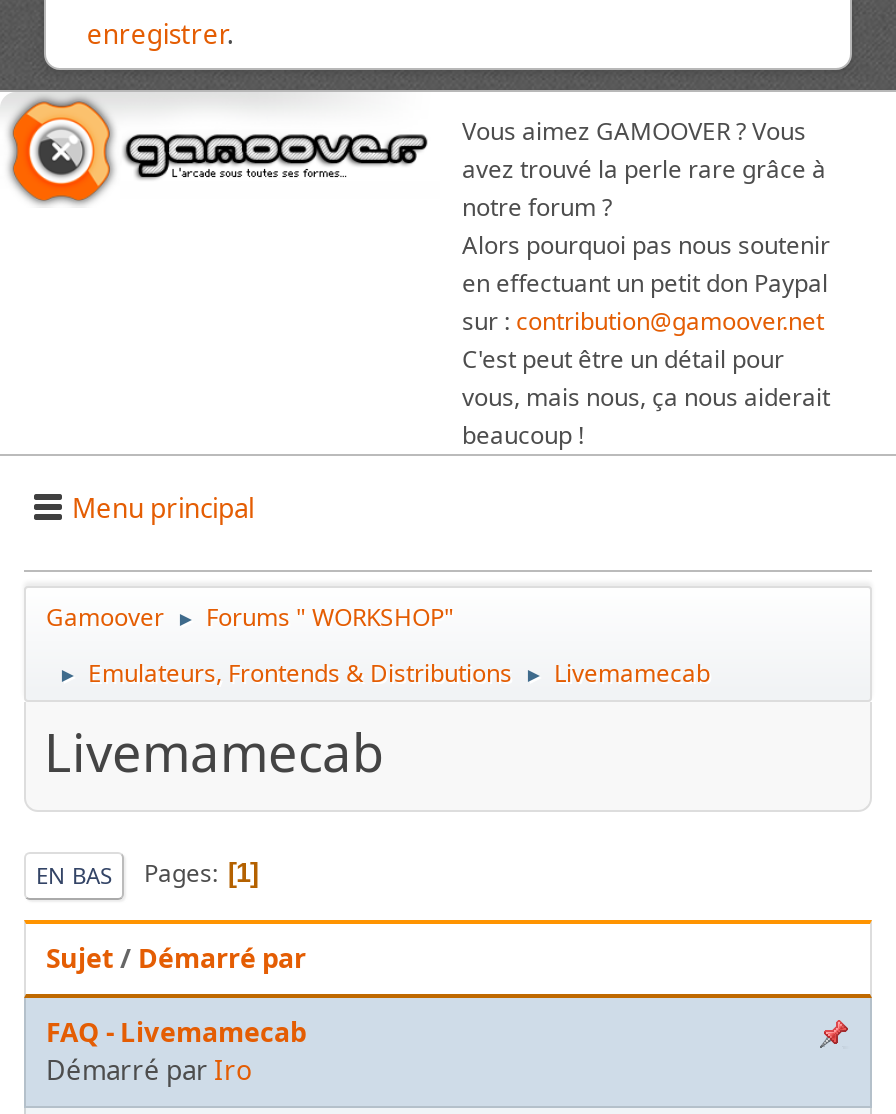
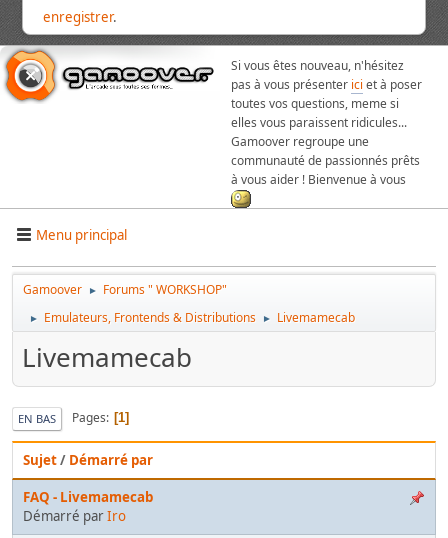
[462,114,830,452] Vous aimez GAMOOVER ? Vous | avez trouvé la perle rare grâce à | notre forum ? | Alors pourquoi pas nous soutenir | en effectuant un petit don Paypal | sur : contribution@gamoover.net | C'est peut être un détail pour | vous, mais nous, ça nous aiderait | beaucoup ! -> [231,57,422,188] Si vous êtes nouveau, n'hésitez | pas à vous présenter ici et à poser | toutes vos questions, meme si | elles vous paraissent ridicules... | Gamoover regroupe une | communauté de passionnés prêts | à vous aider ! Bienvenue à vous

